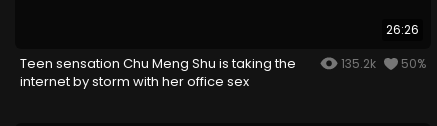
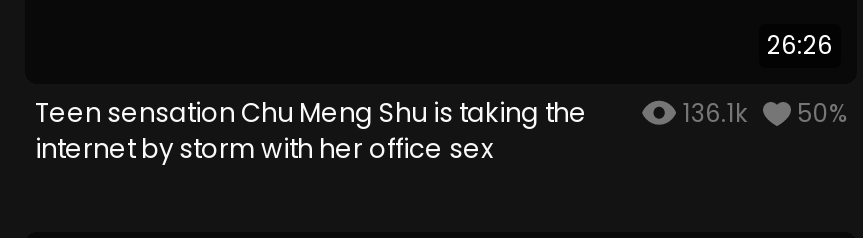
[338,54,426,71] 135.2k 50% -> [677,95,847,129] 136.1k 50%

